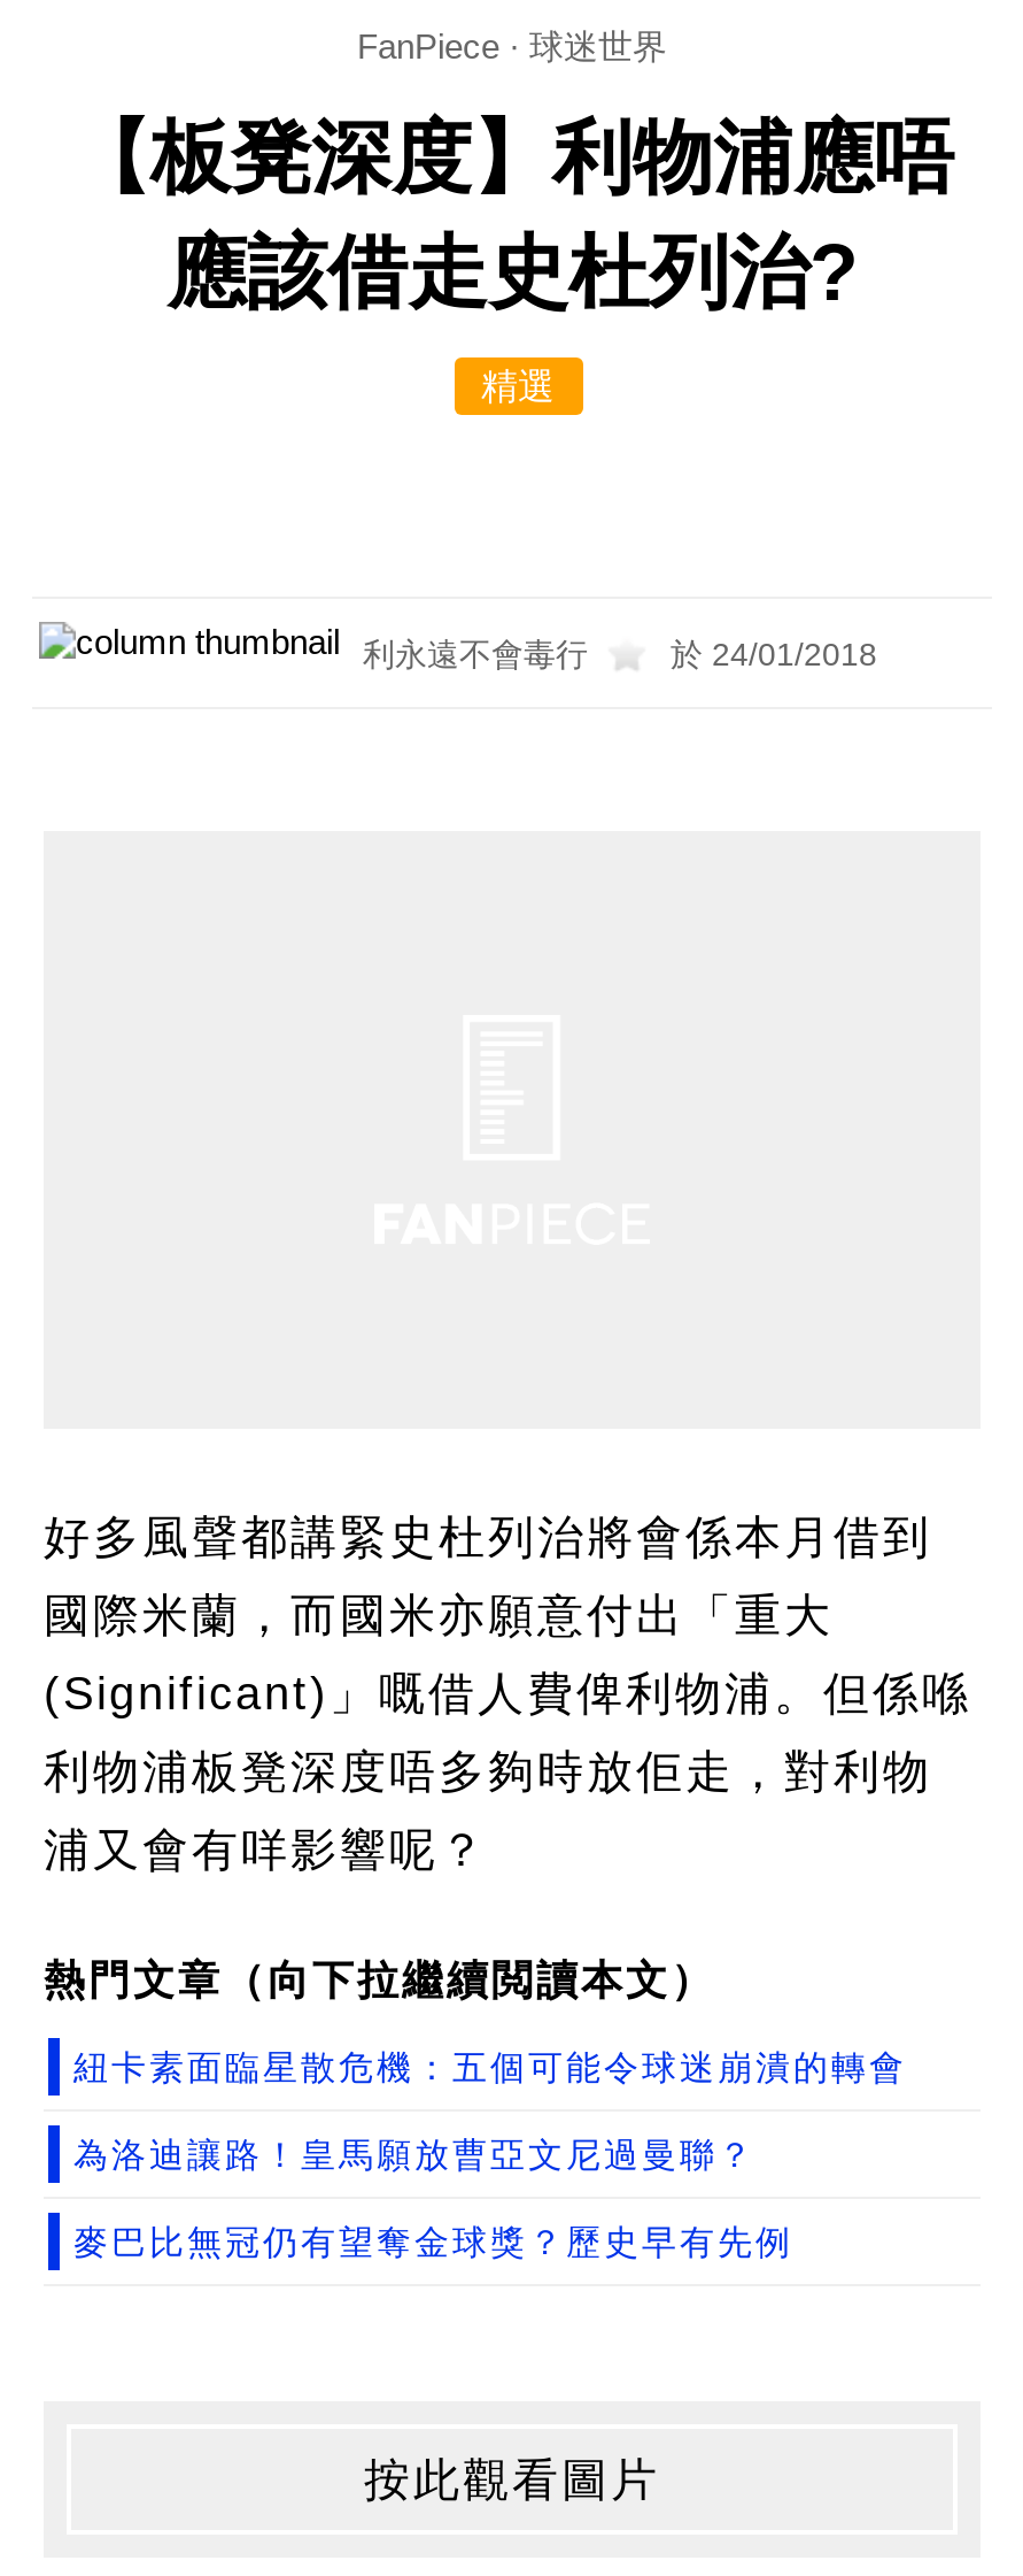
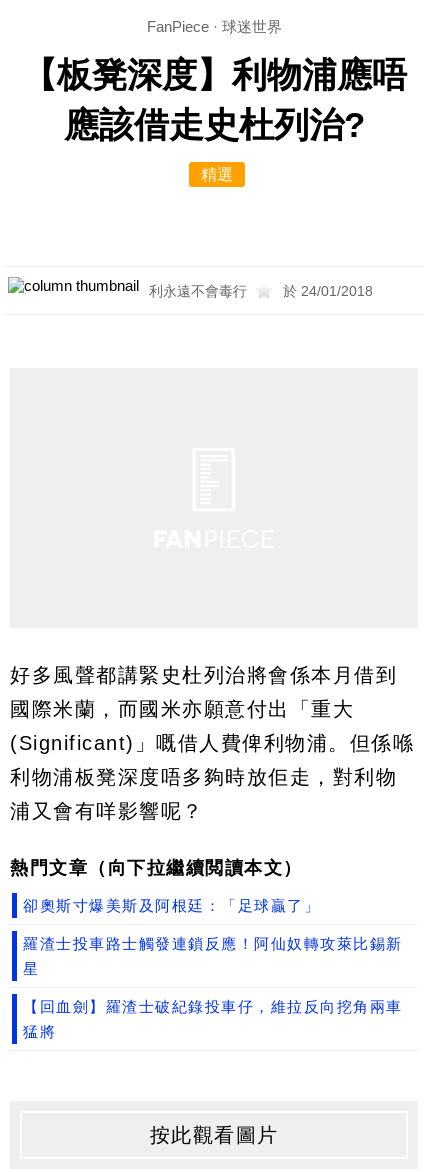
[73,2047,907,2261] 紐卡素面臨星散危機：五個可能令球迷崩潰的轉會 | 為洛迪讓路！皇馬願放曹亞文尼過曼聯？ | 麥巴比無冠仍有望奪金球獎？歷史早有先例 -> [23,897,402,1040] 卻奧斯寸爆美斯及阿根廷：「足球贏了」 | 羅渣士投車路士觸發連鎖反應！阿仙奴轉攻萊比錫新 | 星 | 【回血劍】羅渣士破紀錄投車仔，維拉反向挖角兩車 | 猛將

